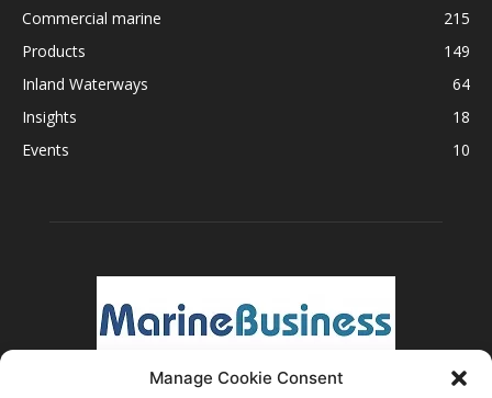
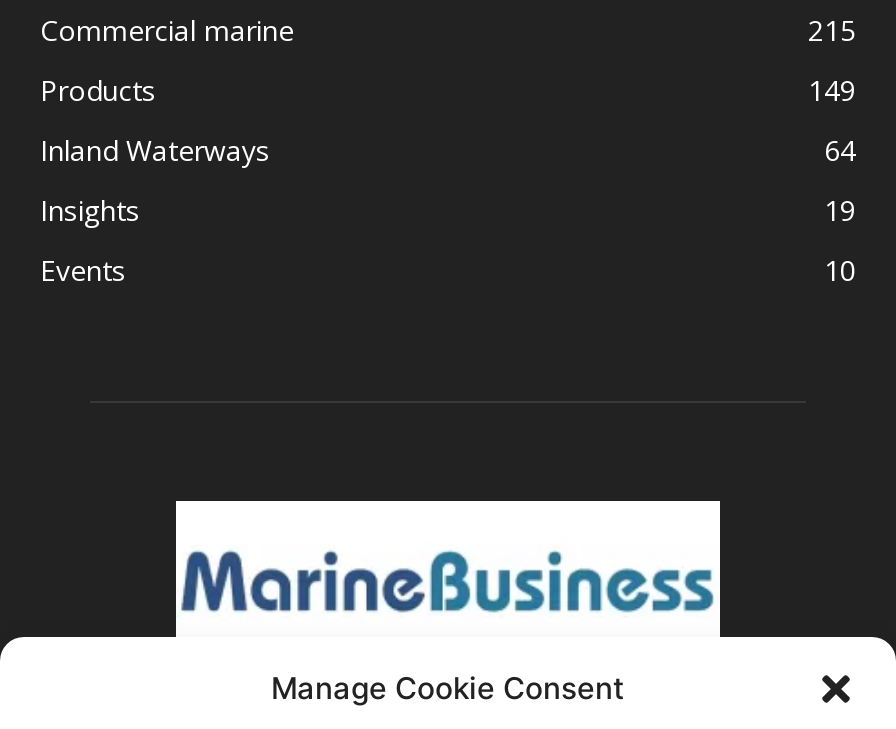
[452,106,470,127] 18 -> [824,192,856,230] 19

